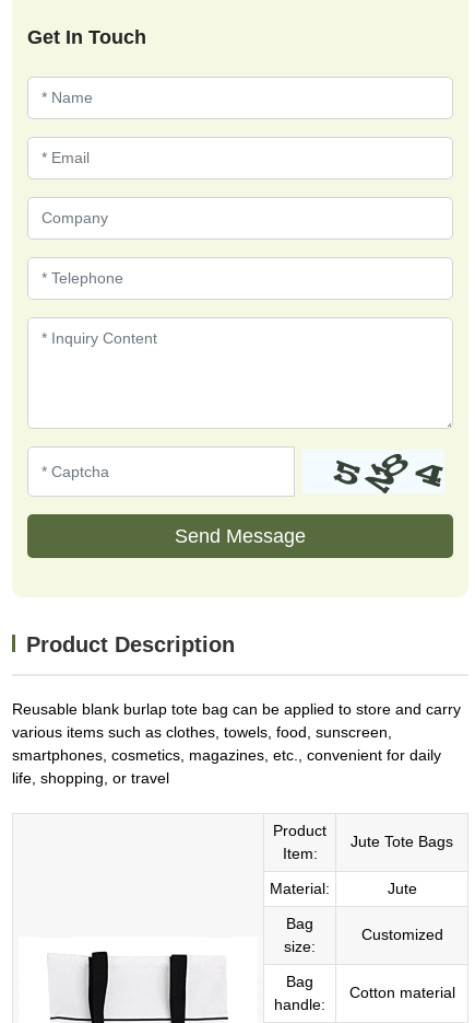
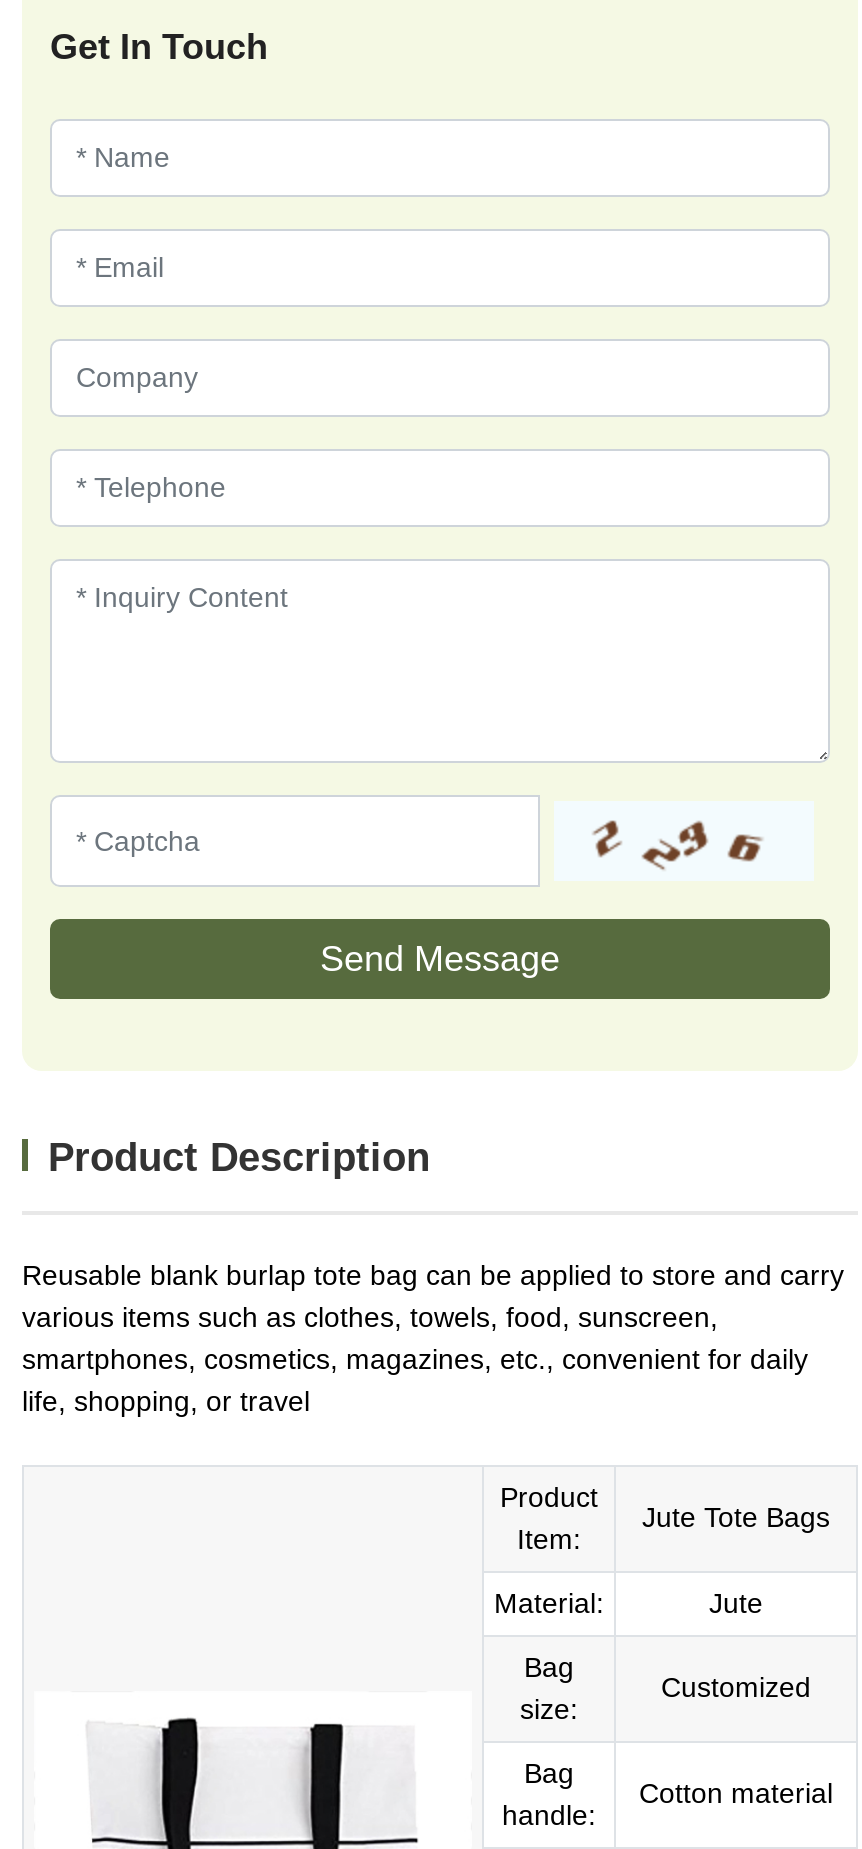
[325,453,444,495] [image] -> [592,809,810,881] [image]

